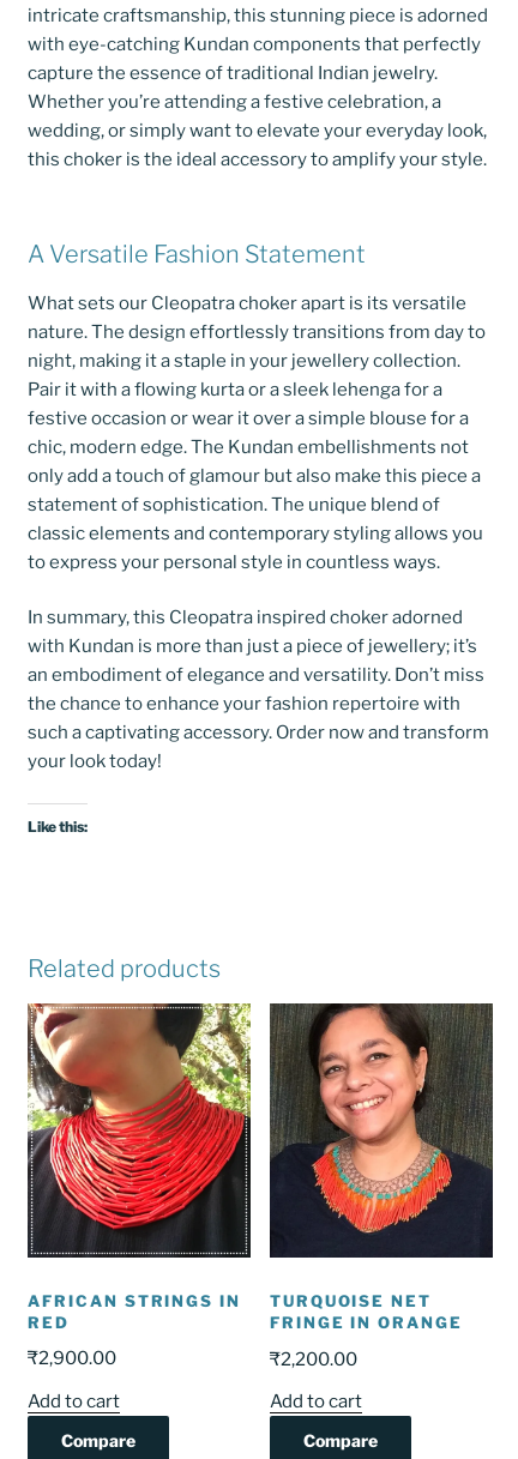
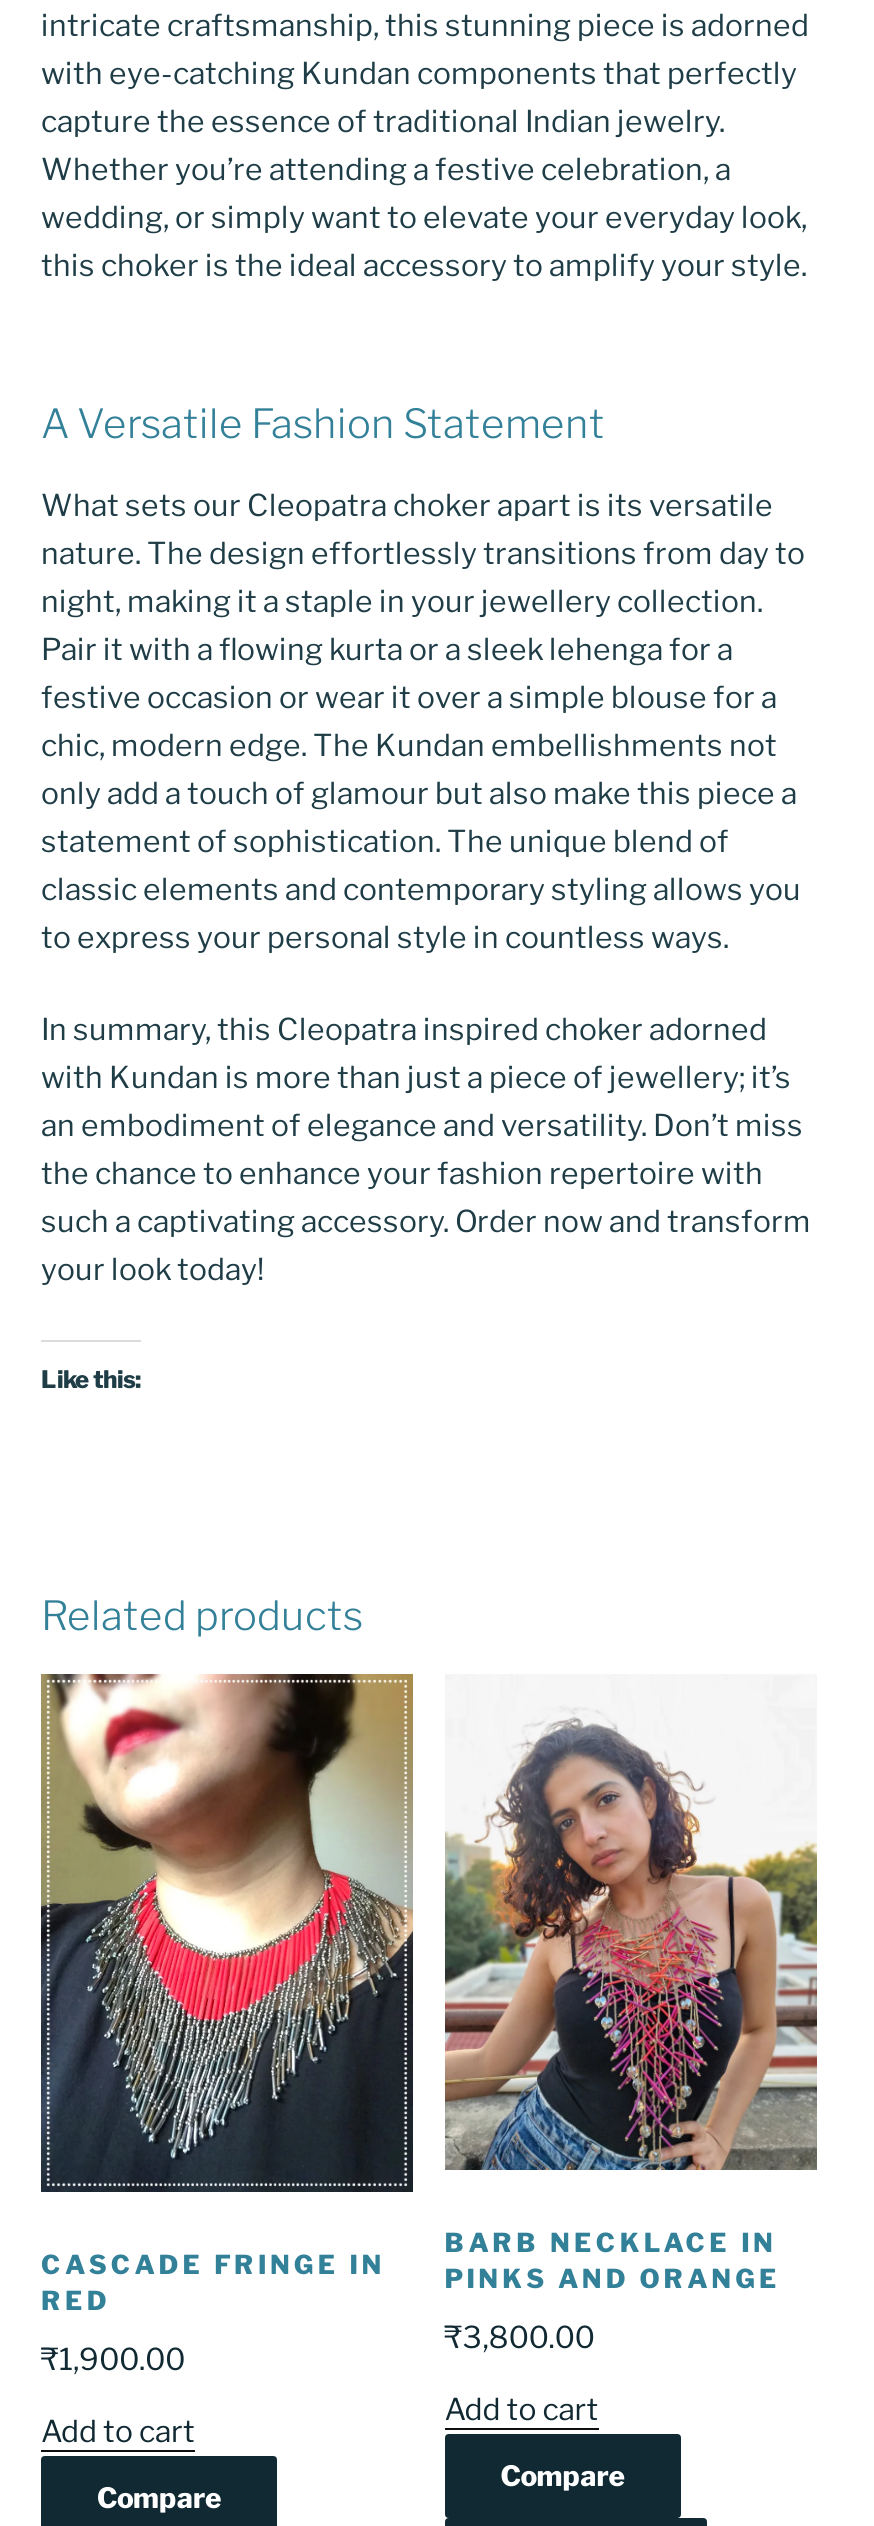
[28,1002,251,1256] [image] -> [41,1672,415,2138] [image]
[269,1002,494,1332] [image] | TURQUOISE NET | FRINGE IN ORANGE -> [443,1716,819,2293] [image] | BARB NECKLACE IN | PINKS AND ORANGE
[28,1291,241,1310] AFRICAN STRINGS IN -> [41,2247,385,2279] CASCADE FRINGE IN
[28,1348,116,1369] ₹2,900.00 -> [41,2343,185,2379] ₹1,900.00
[270,1348,357,1370] ₹2,200.00 -> [445,2320,595,2356] ₹3,800.00

